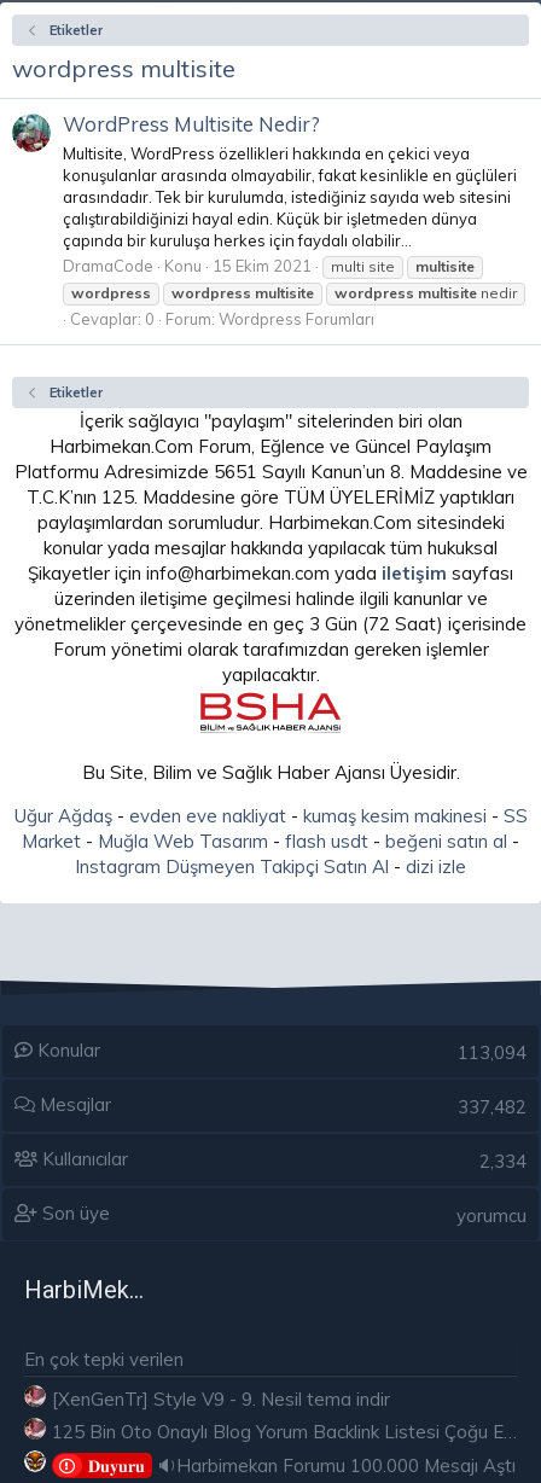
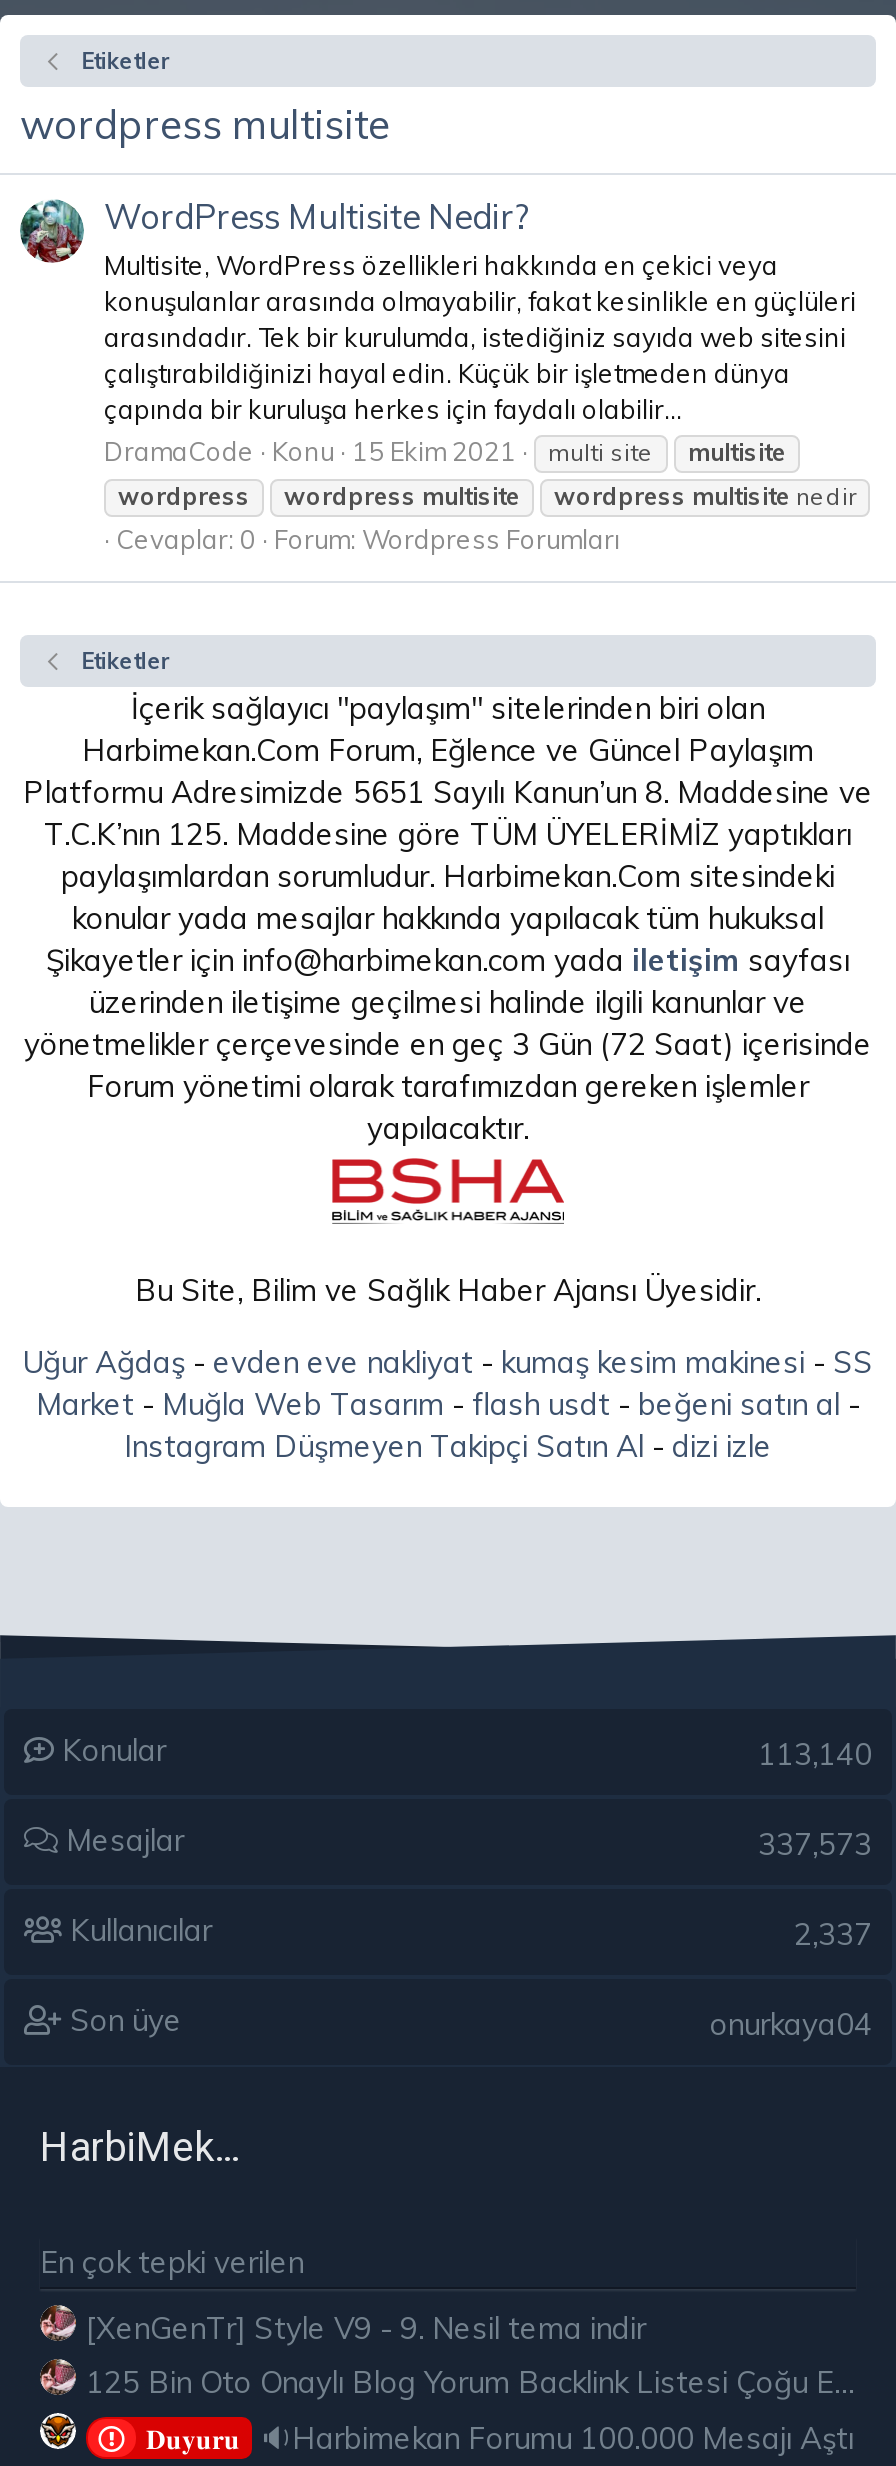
[458,1041,527,1064] 113,094 -> [758,1735,872,1773] 113,140
[458,1095,527,1118] 337,482 -> [758,1825,872,1863] 337,573
[479,1149,527,1172] 2,334 -> [794,1915,872,1953] 2,337
[456,1204,527,1227] yorumcu -> [710,2005,872,2043] onurkaya04

